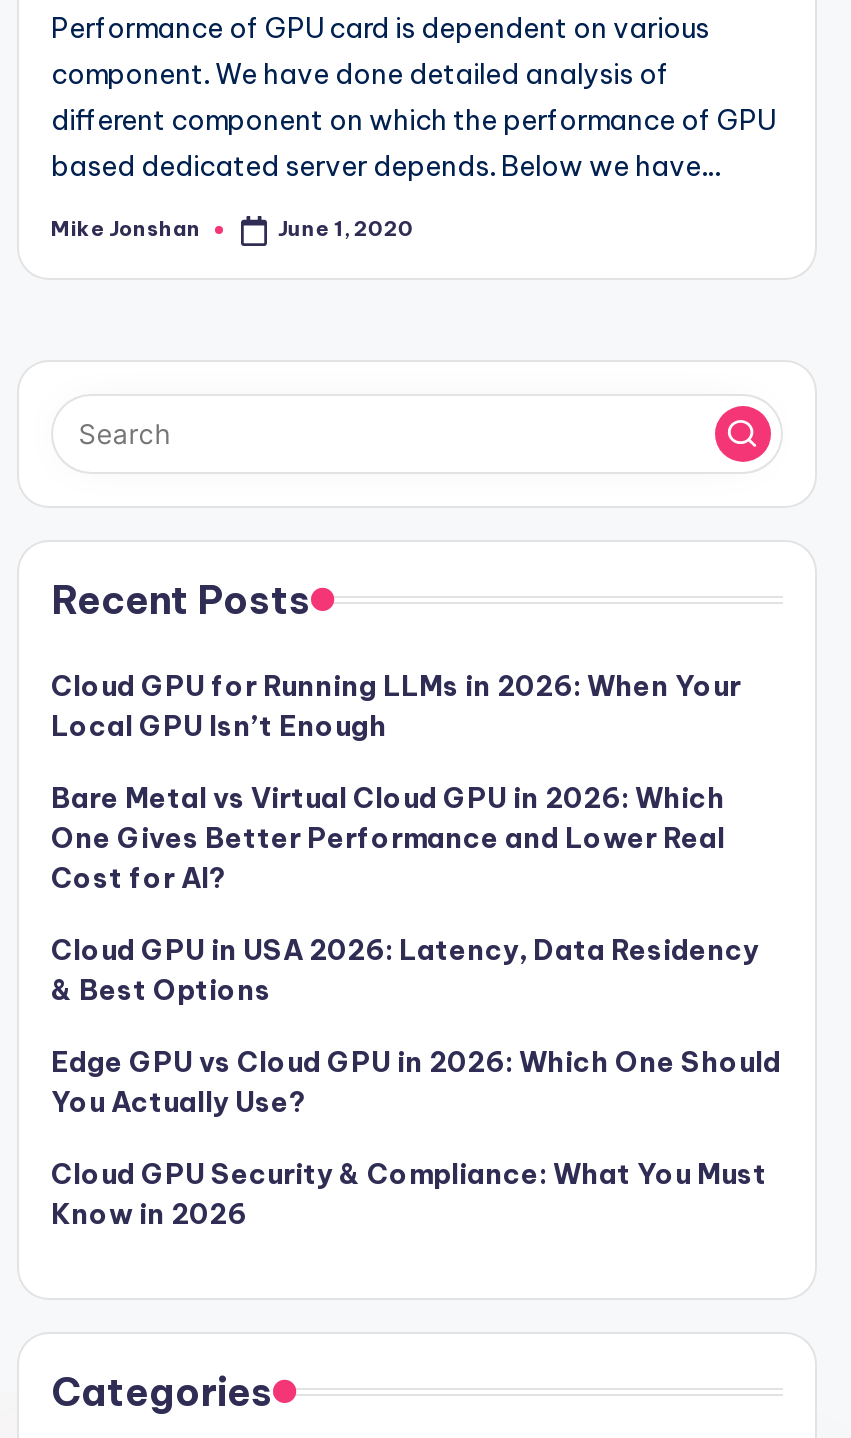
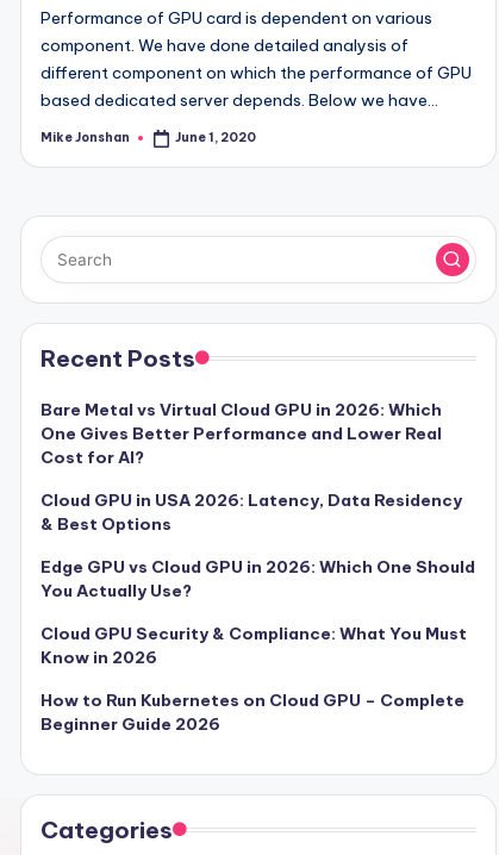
[51,668,741,744] Cloud GPU for Running LLMs in 2026: When Your | Local GPU Isn’t Enough -> none
moved [51,780,781,1232] -> [40,399,475,668]: Bare Metal vs Virtual Cloud GPU in 2026: Which | One Gives Better Performance and Lower Real | Cost for AI? | ... | Cloud GPU Security & Compliance: What You Must | Know in 2026
none -> [40,689,464,735] How to Run Kubernetes on Cloud GPU – Complete | Beginner Guide 2026

